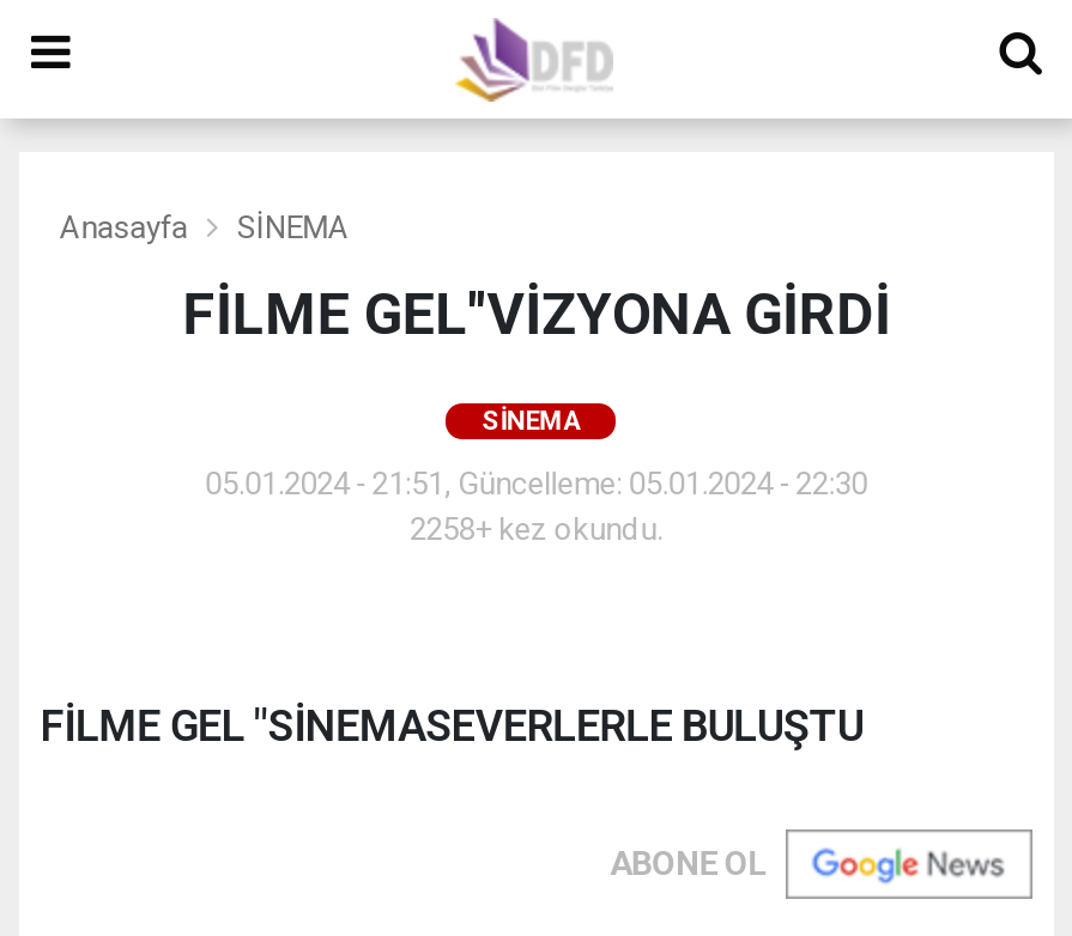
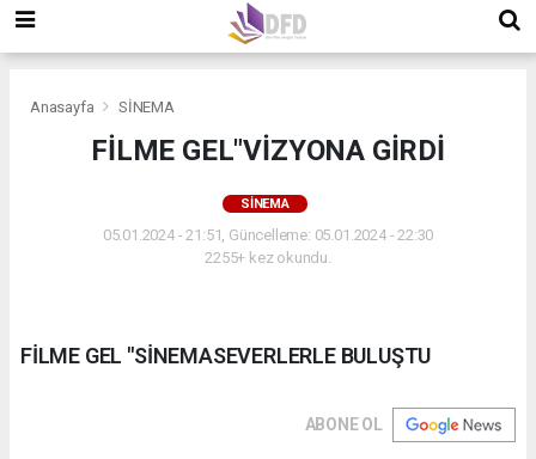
[410,511,663,547] 2258+ kez okundu. -> [205,248,331,266] 2255+ kez okundu.

